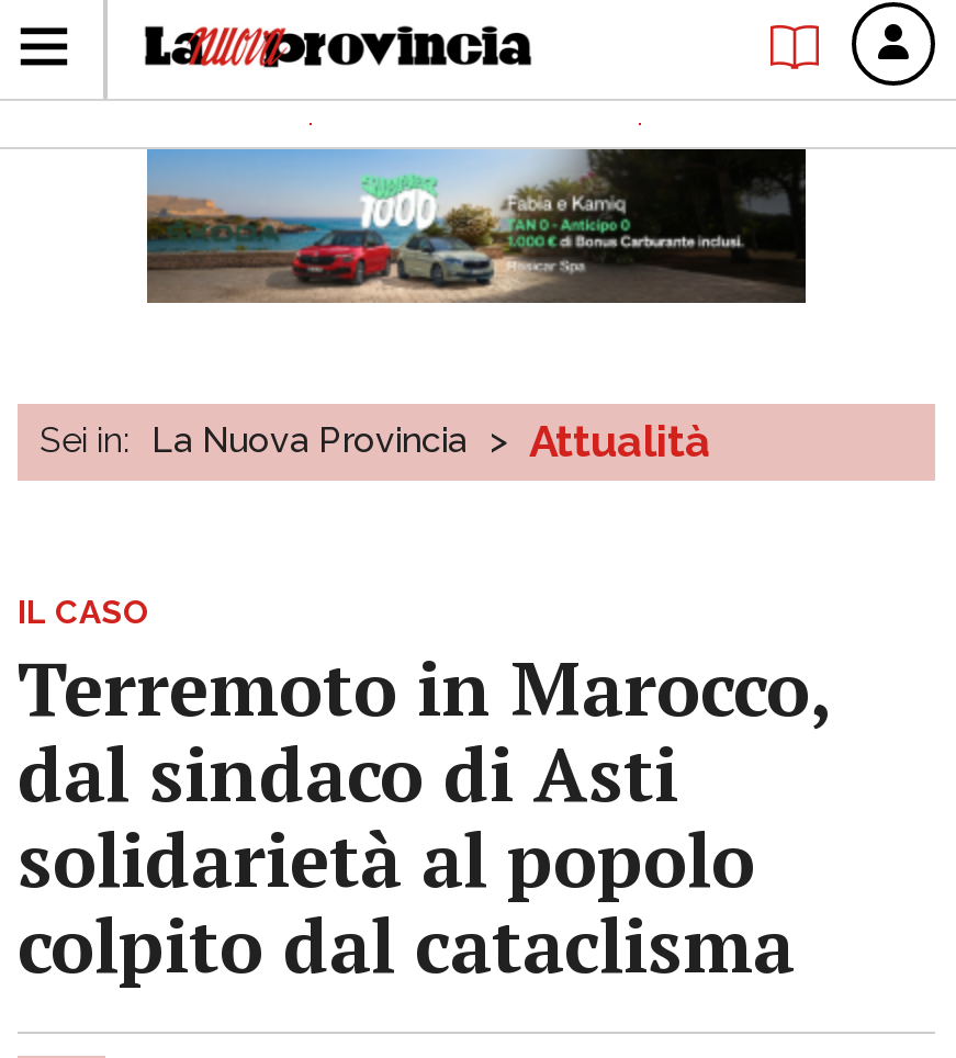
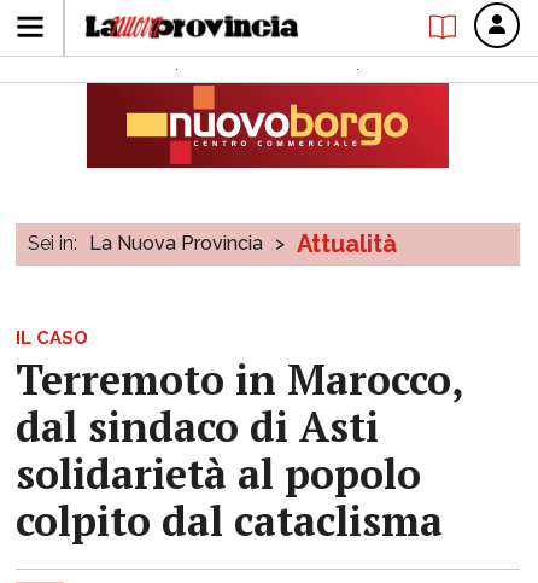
[145,147,808,305] [image] -> [86,82,450,169] [image]

